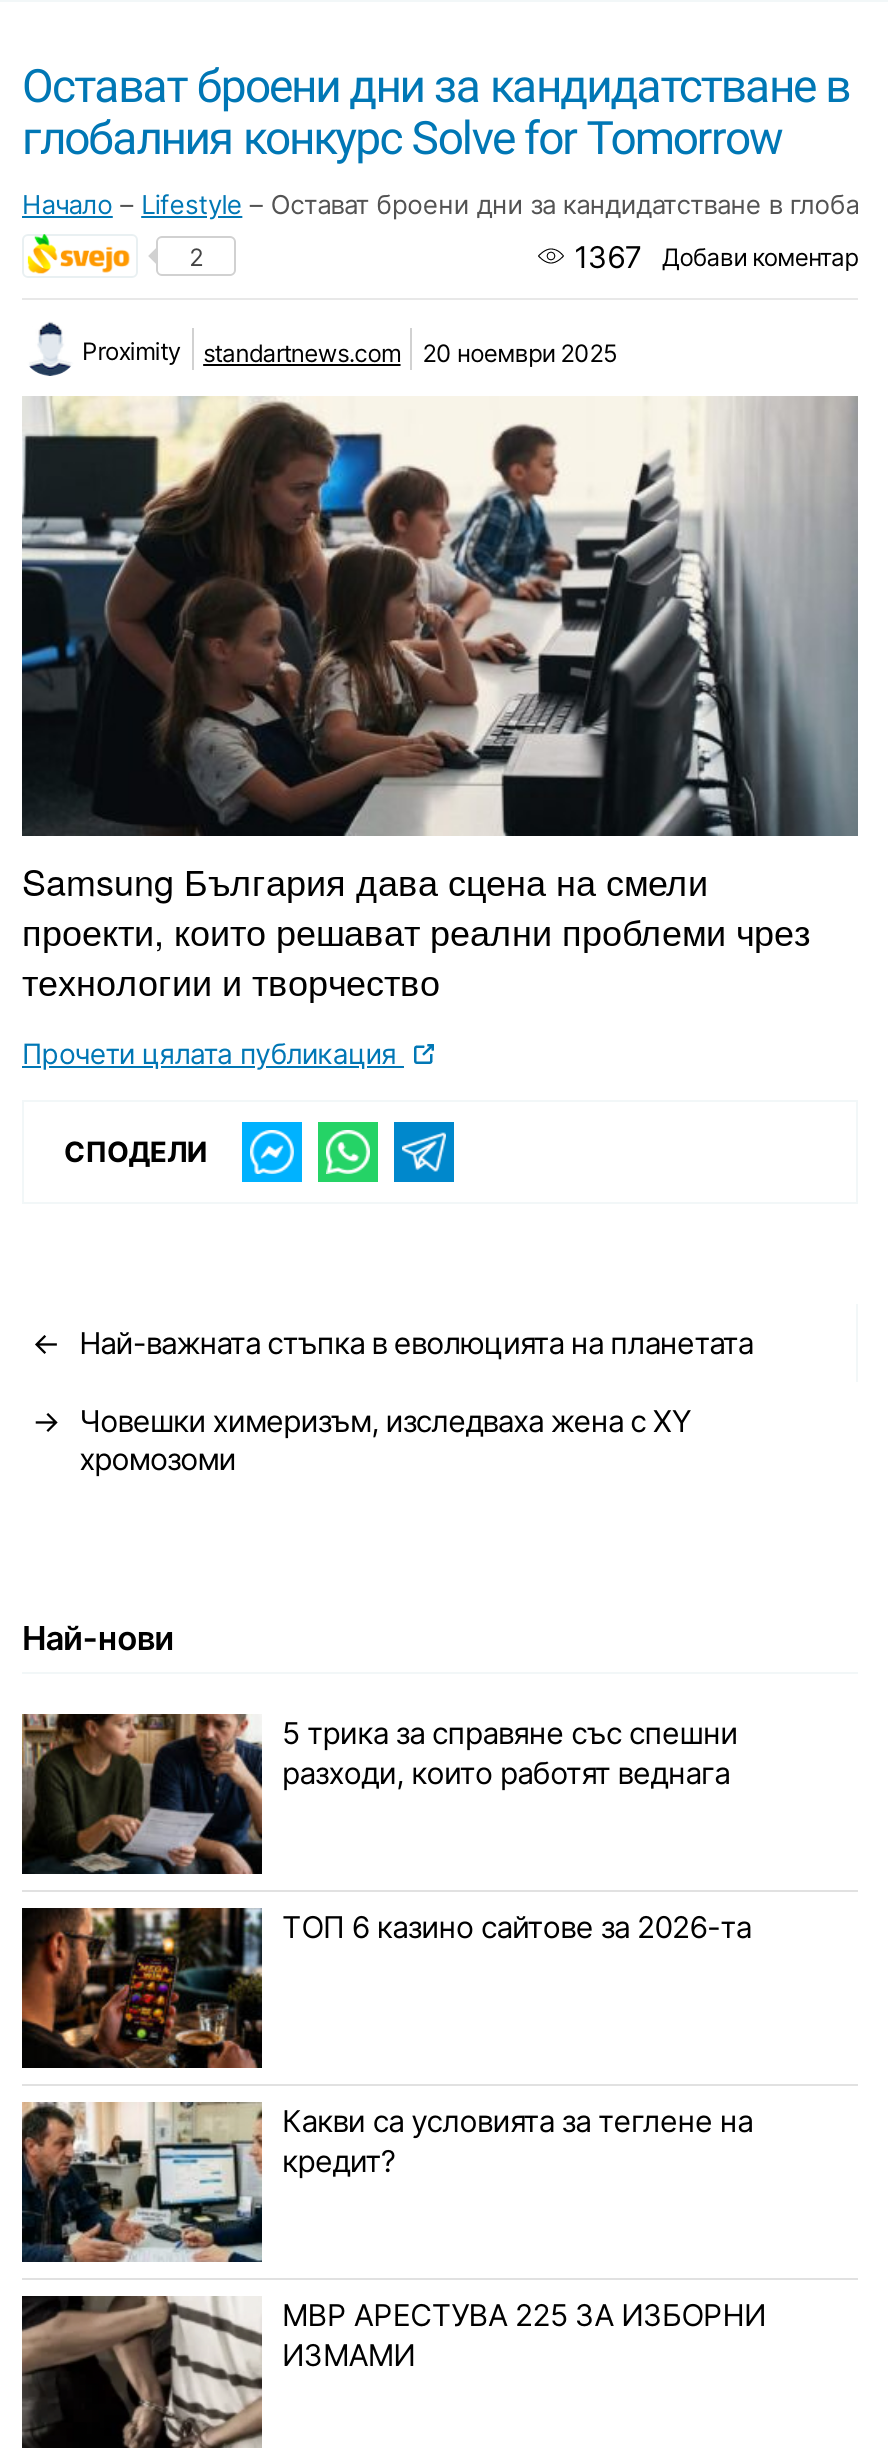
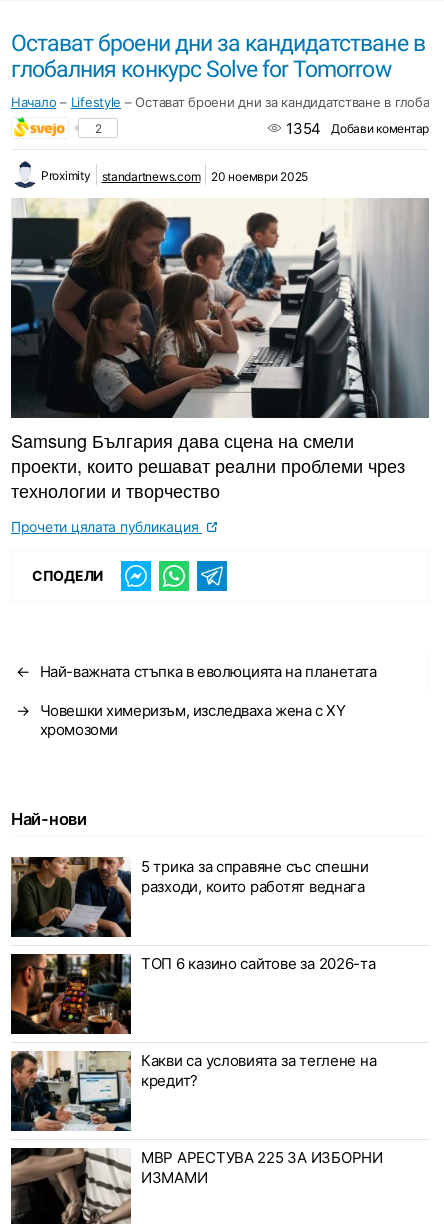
[574,237,858,275] 1367 Добави коментар -> [286,119,429,138] 1354 Добави коментар

